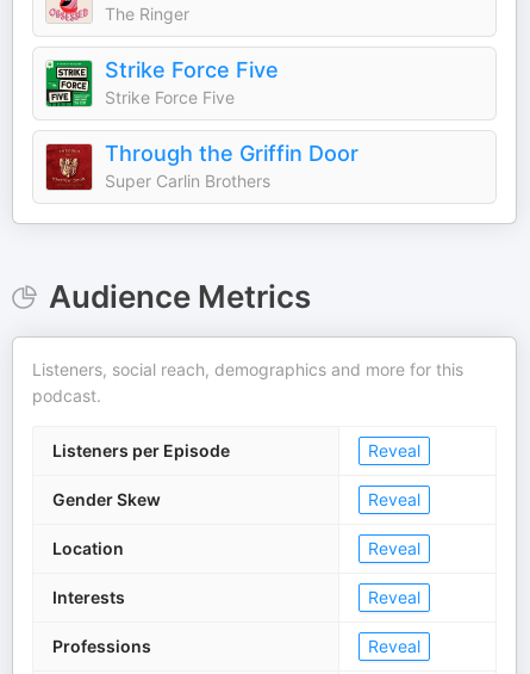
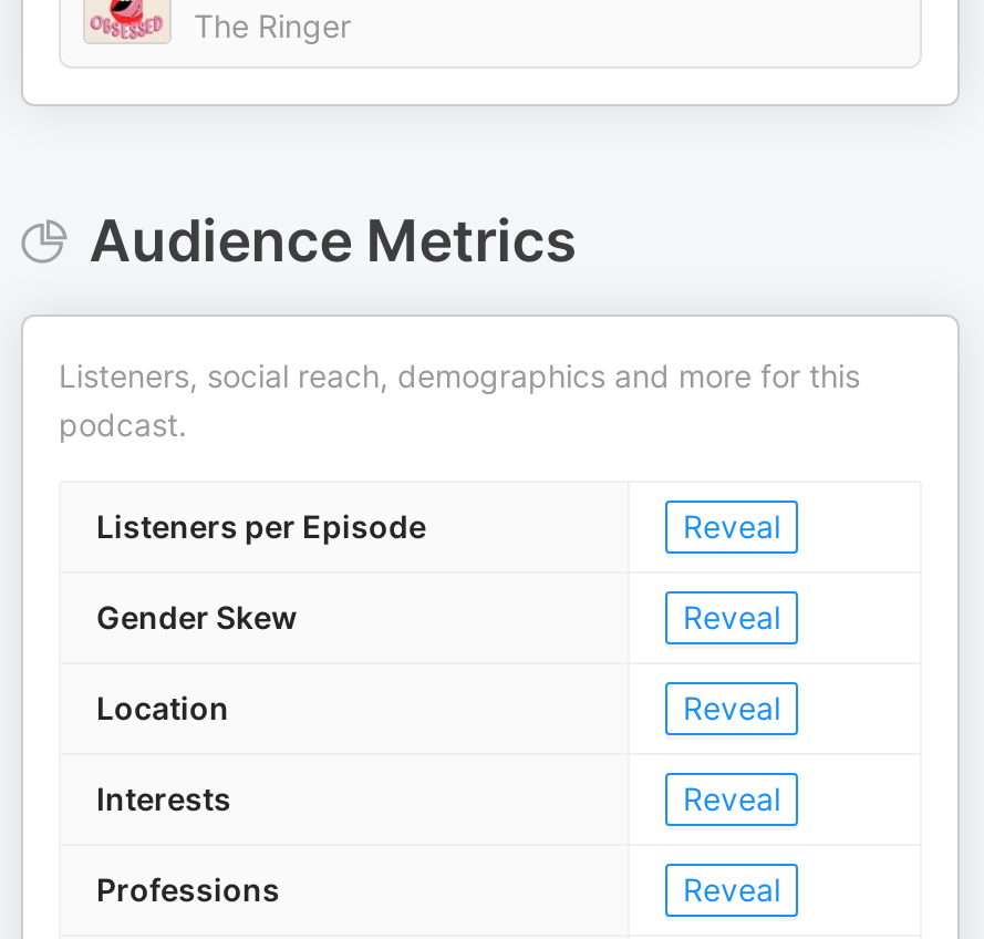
[45,57,358,191] [image] | Strike Force Five | Strike Force Five | Through the Griffin Door | Super Carlin Brothers -> none
[45,143,88,191] [image] -> none

